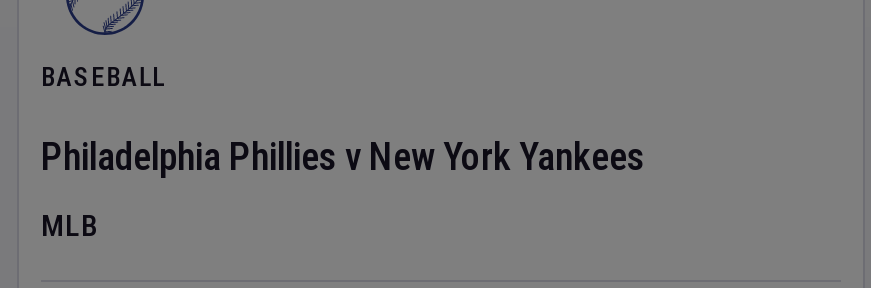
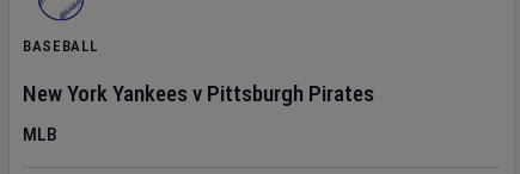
[41,134,645,180] Philadelphia Phillies v New York Yankees -> [23,80,374,107] New York Yankees v Pittsburgh Pirates

